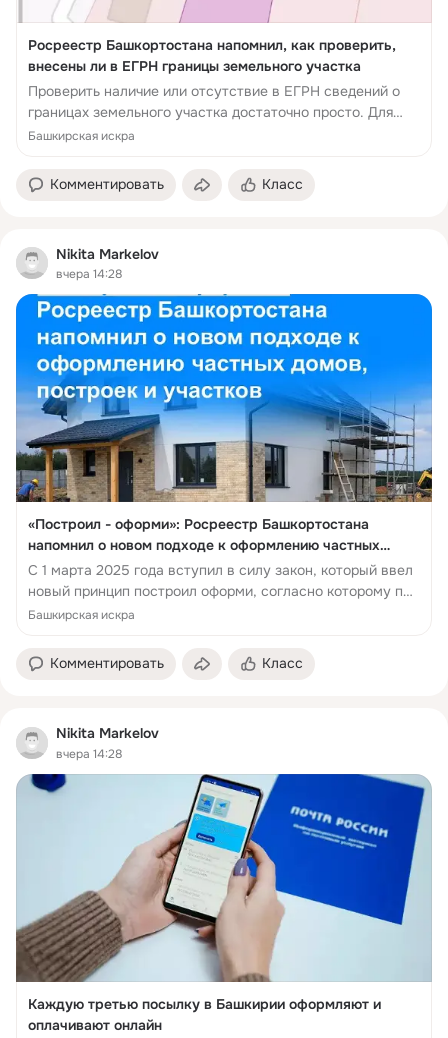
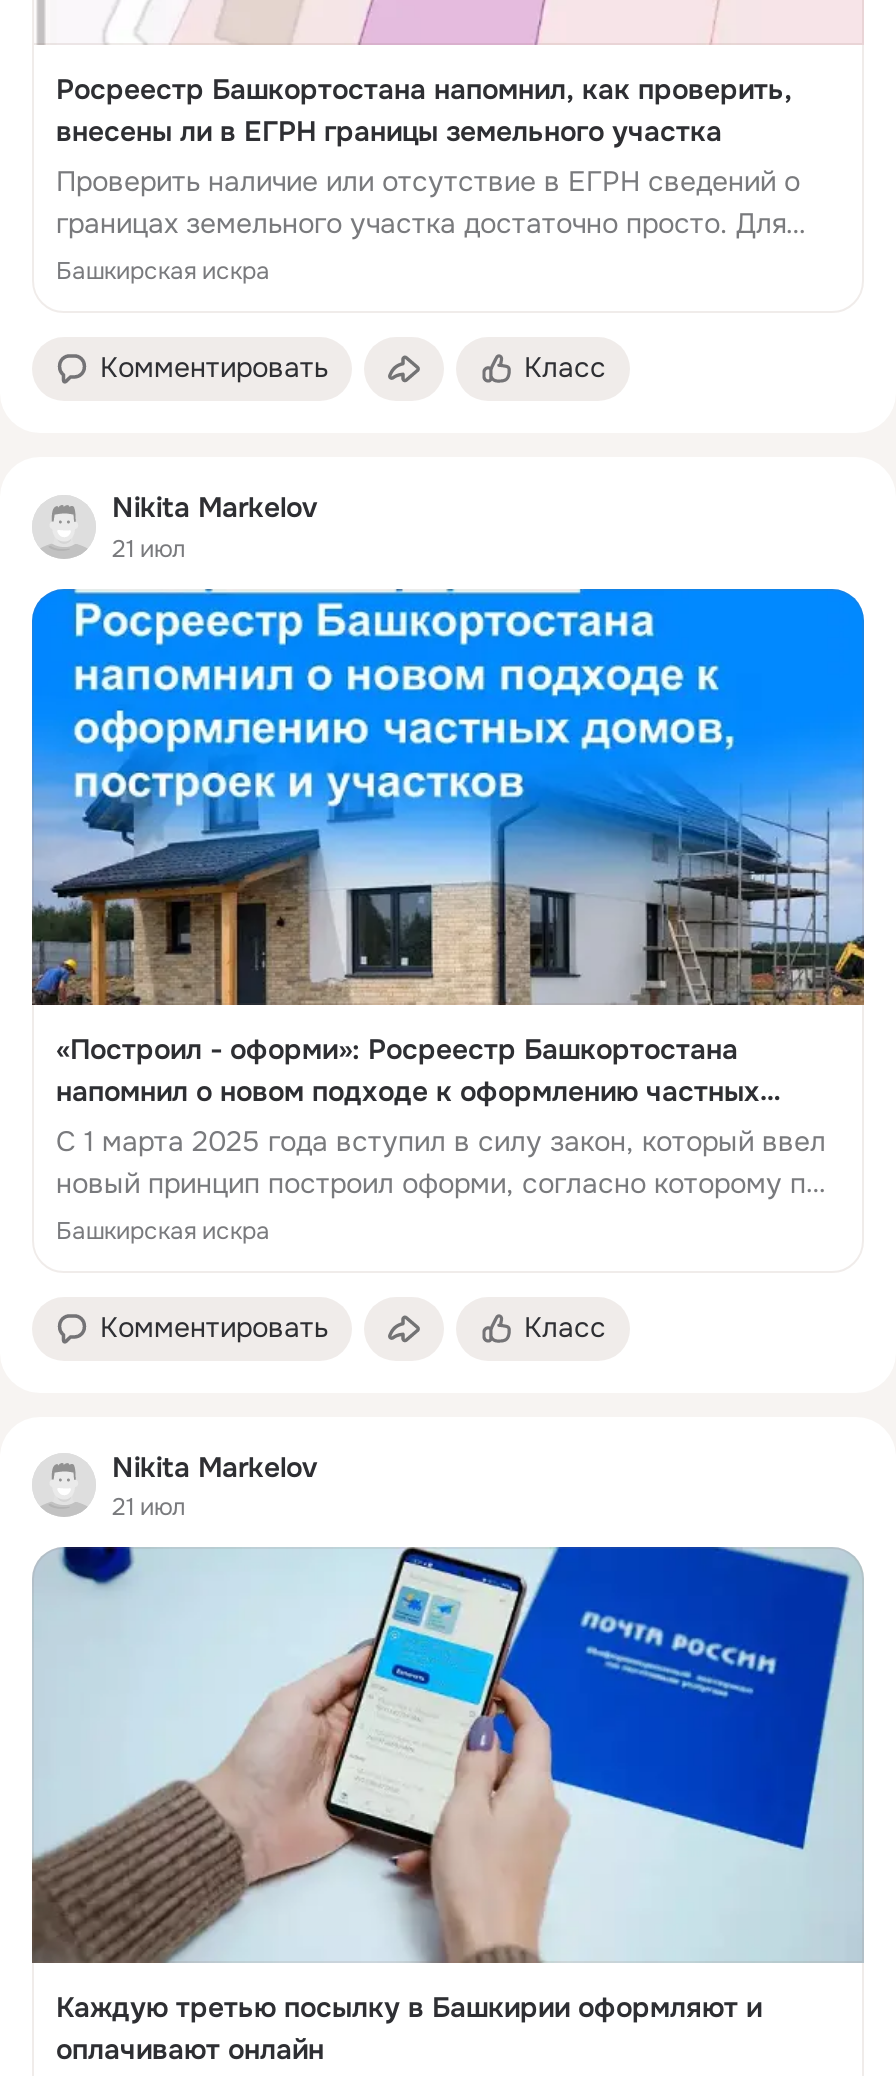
[56,266,122,282] вчера 14:28 -> [112,532,186,564] 21 июл
[56,745,122,761] вчера 14:28 -> [112,1491,186,1523] 21 июл

